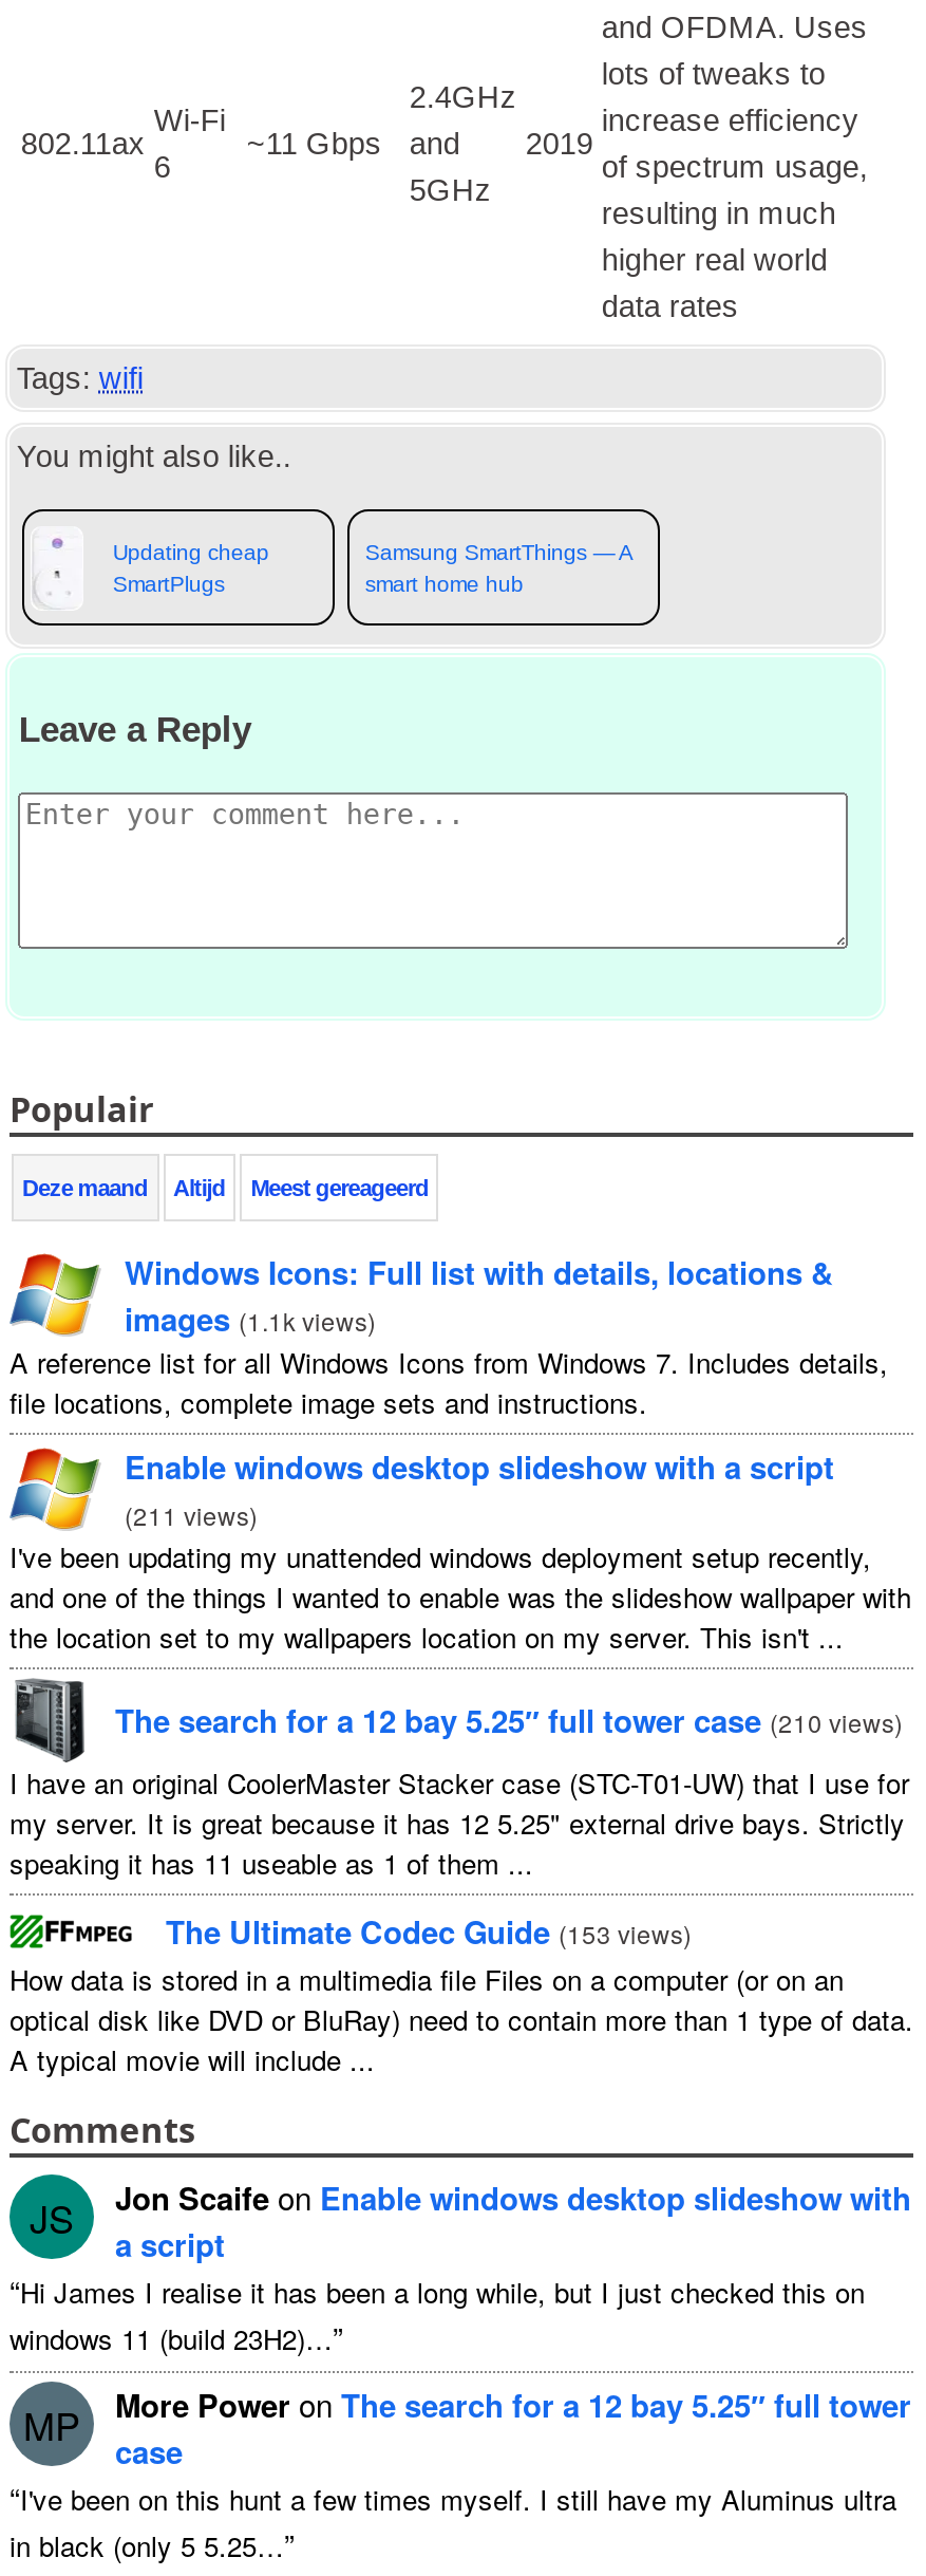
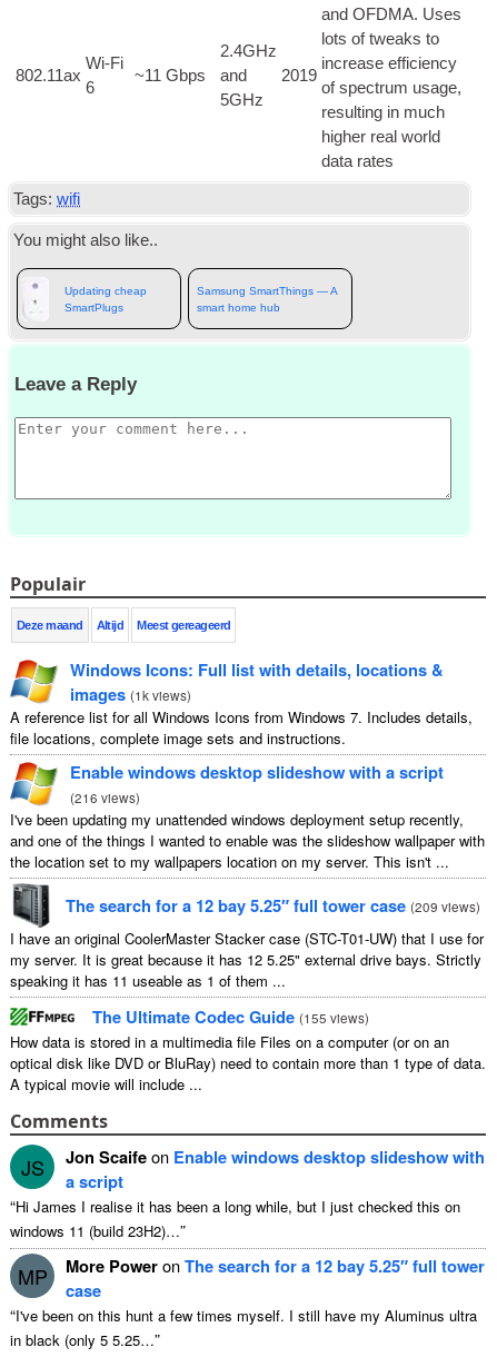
[124,1295,376,1342] images (1.1k views) -> [70,682,192,706] images (1k views)
[124,1496,257,1532] (211 views) -> [70,788,141,806] (216 views)
[115,1697,903,1743] The search for a 12 bay 5.25″ full tower case (210 views) -> [66,893,480,918] The search for a 12 bay 5.25″ full tower case (209 views)
[166,1908,692,1955] The Ultimate Codec Guide (153 views) -> [92,1004,369,1029] The Ultimate Codec Guide (155 views)

